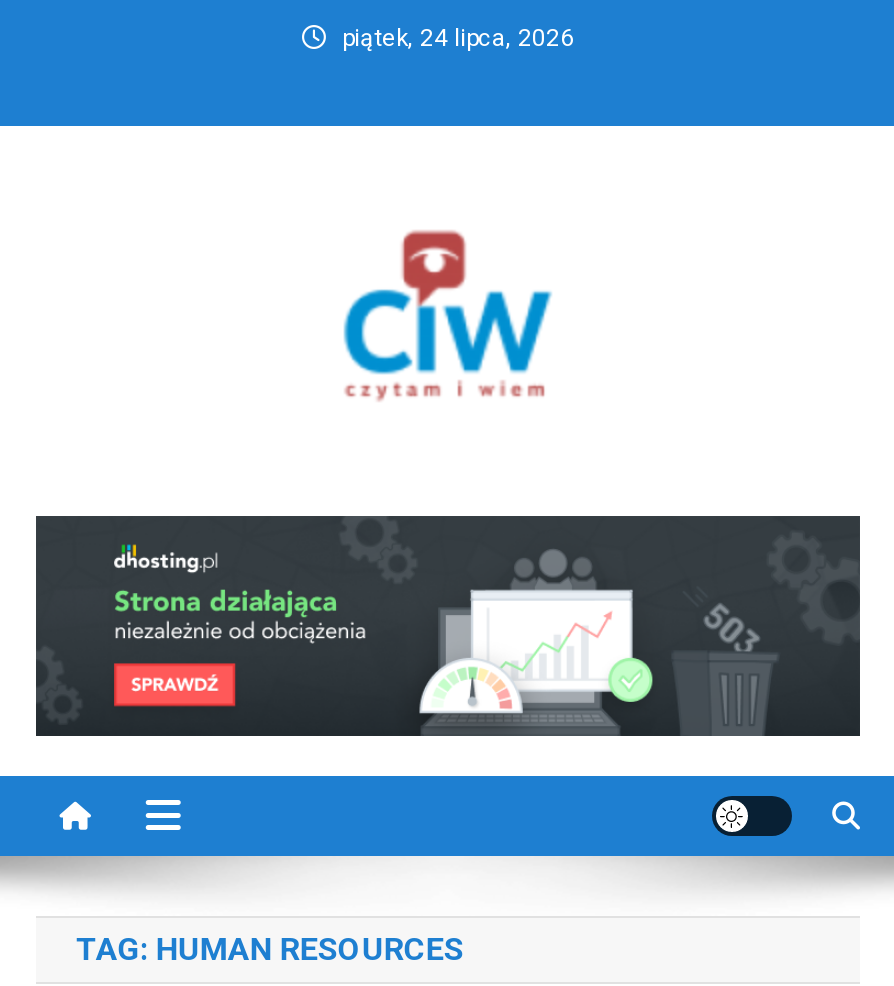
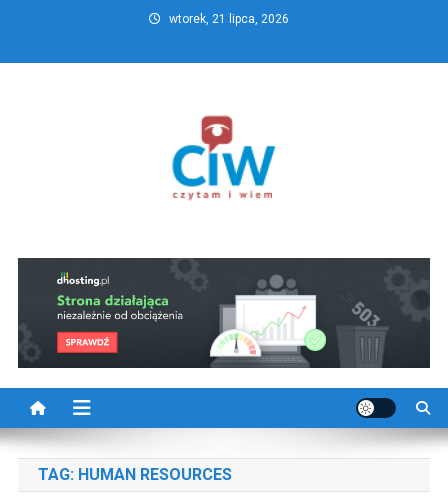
[342,24,574,52] piątek, 24 lipca, 2026 -> [169,12,289,26] wtorek, 21 lipca, 2026

